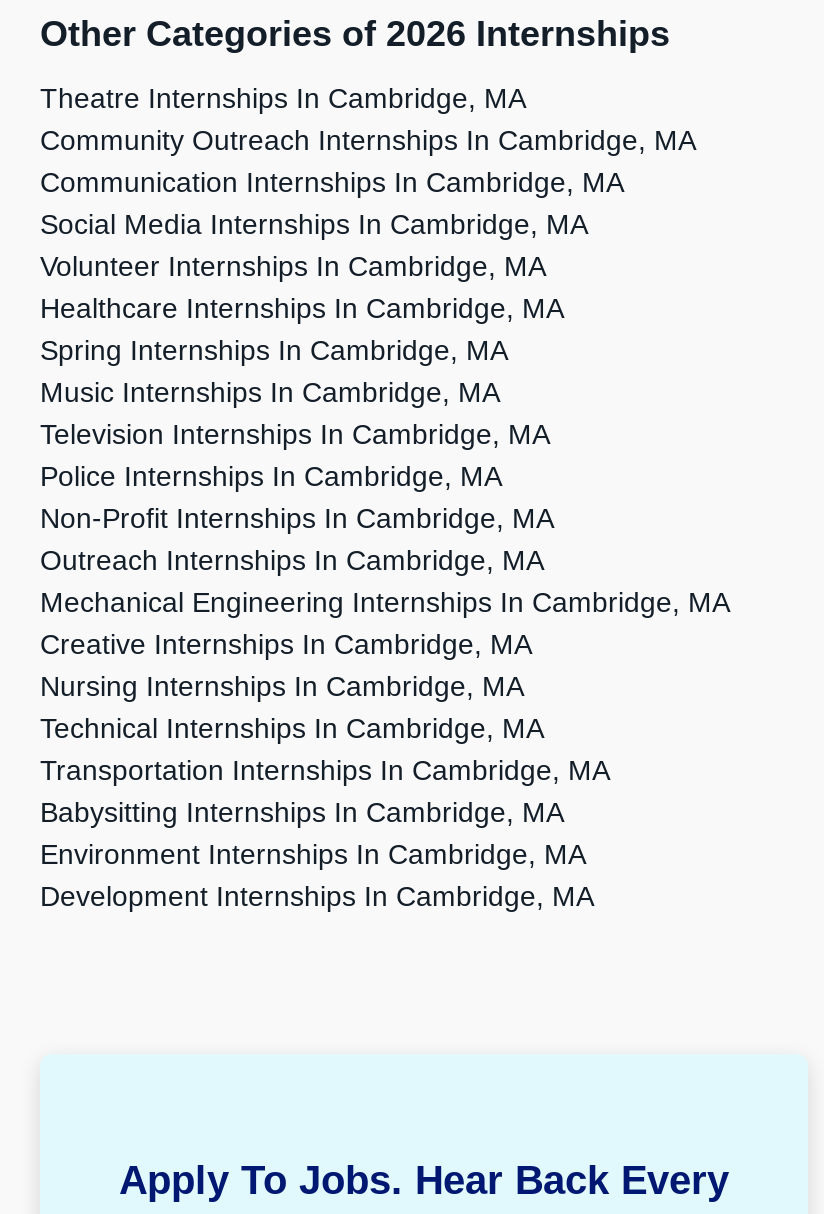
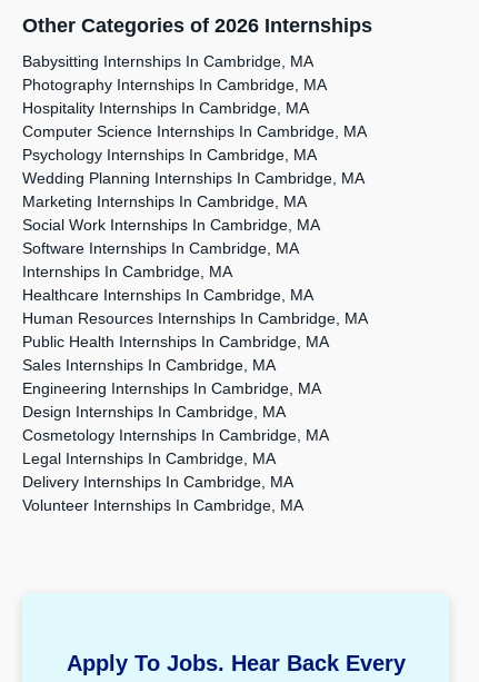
[40,82,730,786] Theatre Internships In Cambridge, MA | Community Outreach Internships In Cambridge, MA | Communication Internships In Cambridge, MA | Social Media Internships In Cambridge, MA | Spring Internships In Cambridge, MA | Music Internships In Cambridge, MA | Television Internships In Cambridge, MA | Police Internships In Cambridge, MA | Non-Profit Internships In Cambridge, MA | Outreach Internships In Cambridge, MA | Mechanical Engineering Internships In Cambridge, MA | Creative Internships In Cambridge, MA | Nursing Internships In Cambridge, MA | Technical Internships In Cambridge, MA | Transportation Internships In Cambridge, MA -> none
moved [40,250,546,282] -> [22,496,303,514]: Volunteer Internships In Cambridge, MA
moved [40,292,564,324] -> [22,286,313,304]: Healthcare Internships In Cambridge, MA
moved [40,796,564,828] -> [22,52,313,70]: Babysitting Internships In Cambridge, MA
[40,838,594,912] Environment Internships In Cambridge, MA | Development Internships In Cambridge, MA -> [22,76,368,491] Photography Internships In Cambridge, MA | Hospitality Internships In Cambridge, MA | Computer Science Internships In Cambridge, MA | Psychology Internships In Cambridge, MA | Wedding Planning Internships In Cambridge, MA | Marketing Internships In Cambridge, MA | Social Work Internships In Cambridge, MA | Software Internships In Cambridge, MA | Internships In Cambridge, MA | Human Resources Internships In Cambridge, MA | Public Health Internships In Cambridge, MA | Sales Internships In Cambridge, MA | Engineering Internships In Cambridge, MA | Design Internships In Cambridge, MA | Cosmetology Internships In Cambridge, MA | Legal Internships In Cambridge, MA | Delivery Internships In Cambridge, MA

